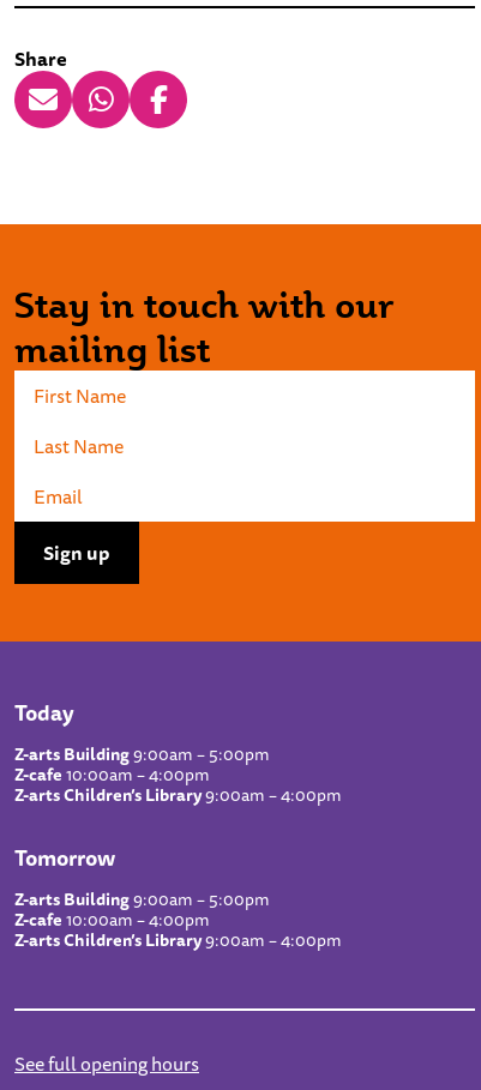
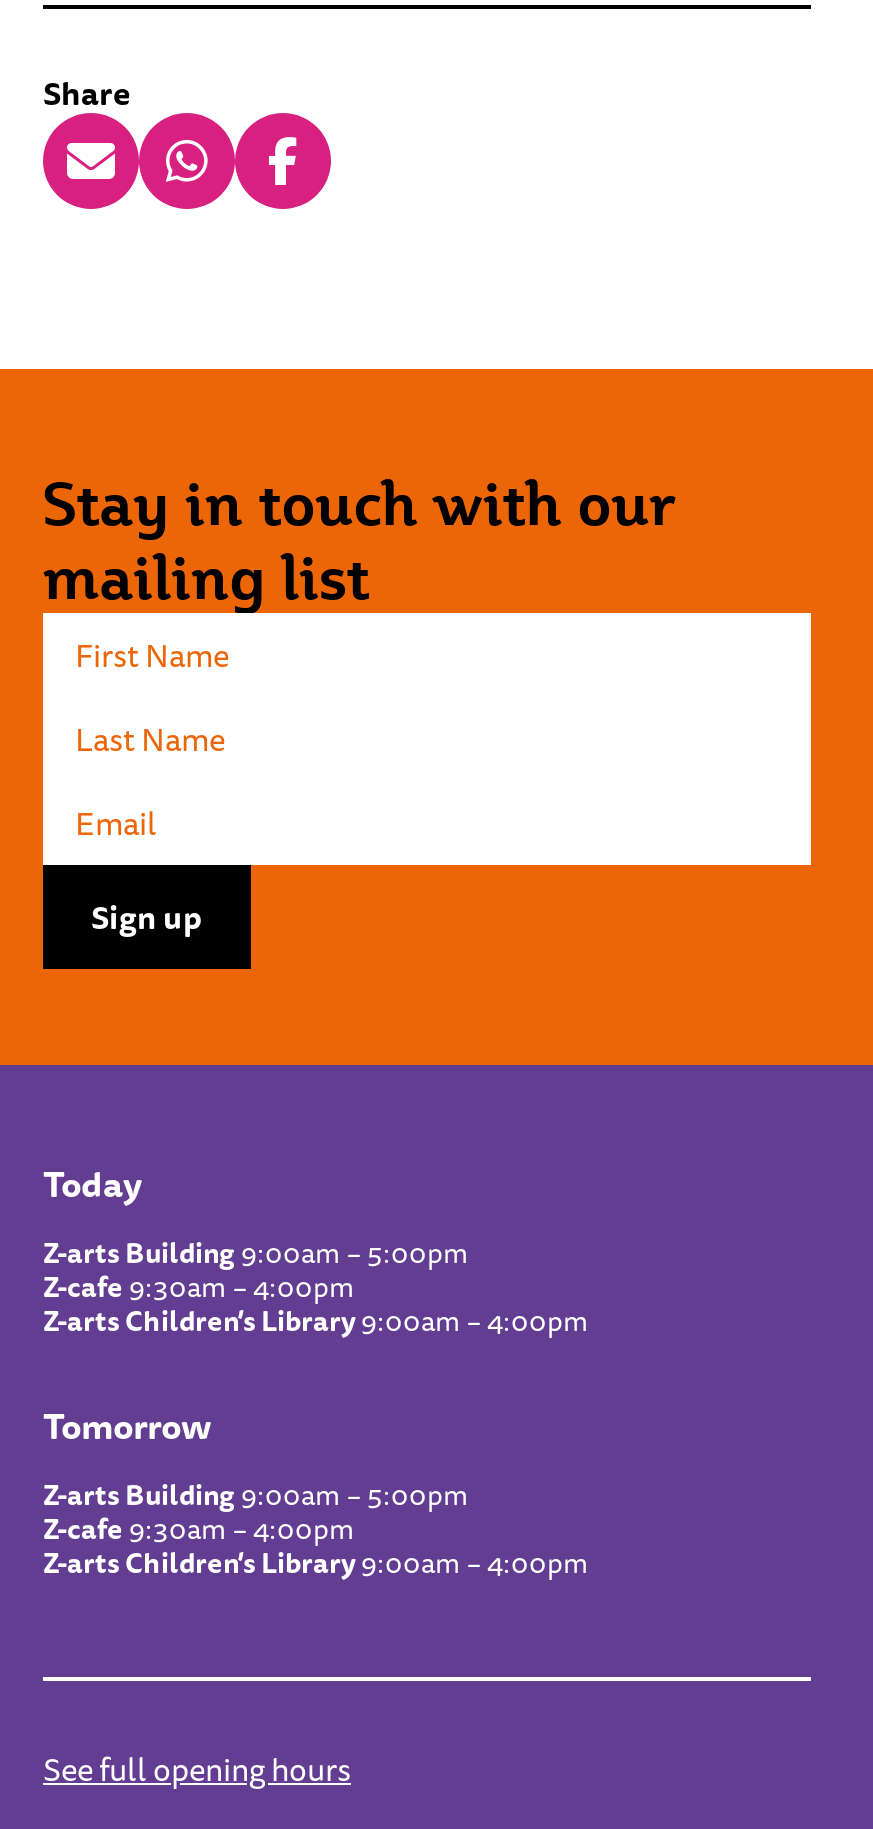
[14,761,210,788] Z-cafe10:00am – 4:00pm -> [43,1265,355,1309] Z-cafe9:30am – 4:00pm
[14,906,210,933] Z-cafe10:00am – 4:00pm -> [43,1507,355,1551] Z-cafe9:30am – 4:00pm

